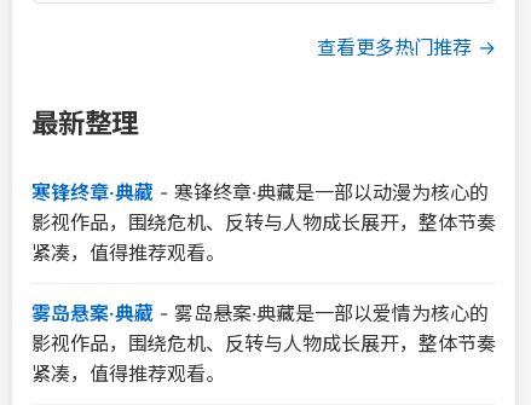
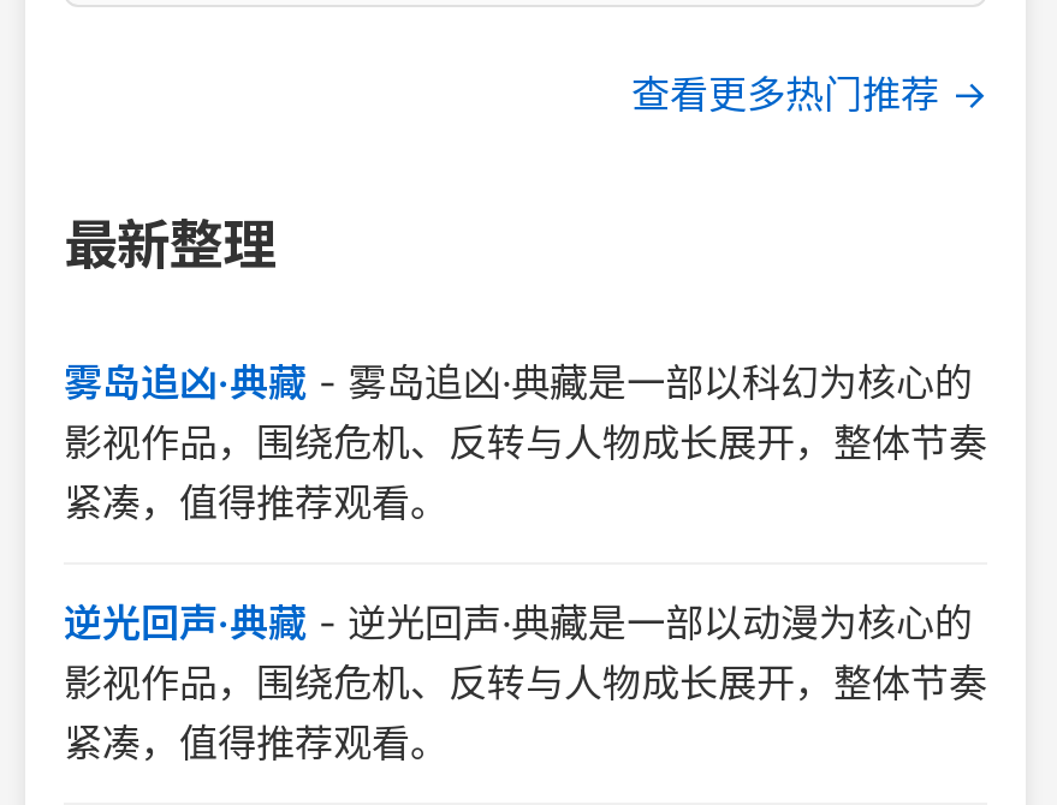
[31,180,489,204] 寒锋终章·典藏-寒锋终章·典藏是一部以动漫为核心的 -> [64,358,973,406] 雾岛追凶·典藏-雾岛追凶·典藏是一部以科幻为核心的
[31,301,489,325] 雾岛悬案·典藏-雾岛悬案·典藏是一部以爱情为核心的 -> [64,598,973,646] 逆光回声·典藏-逆光回声·典藏是一部以动漫为核心的

